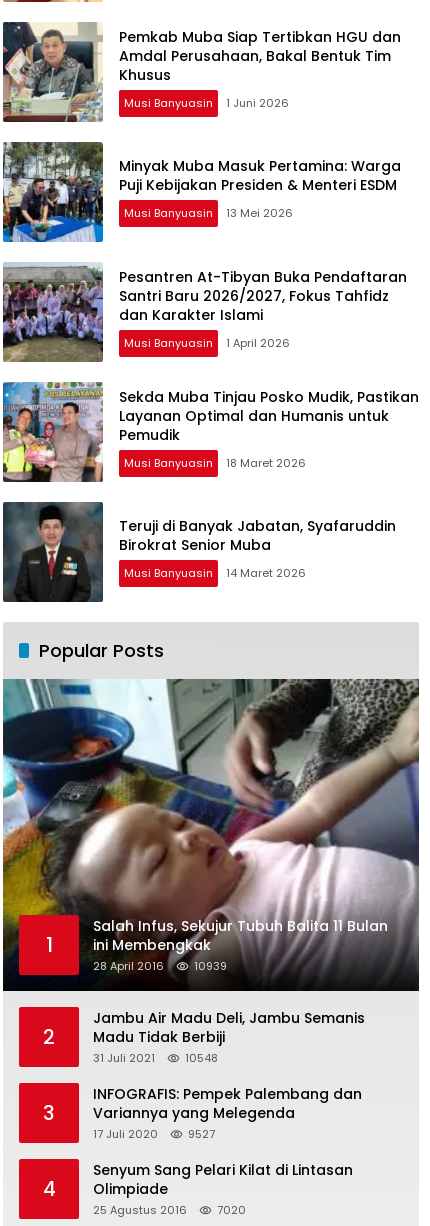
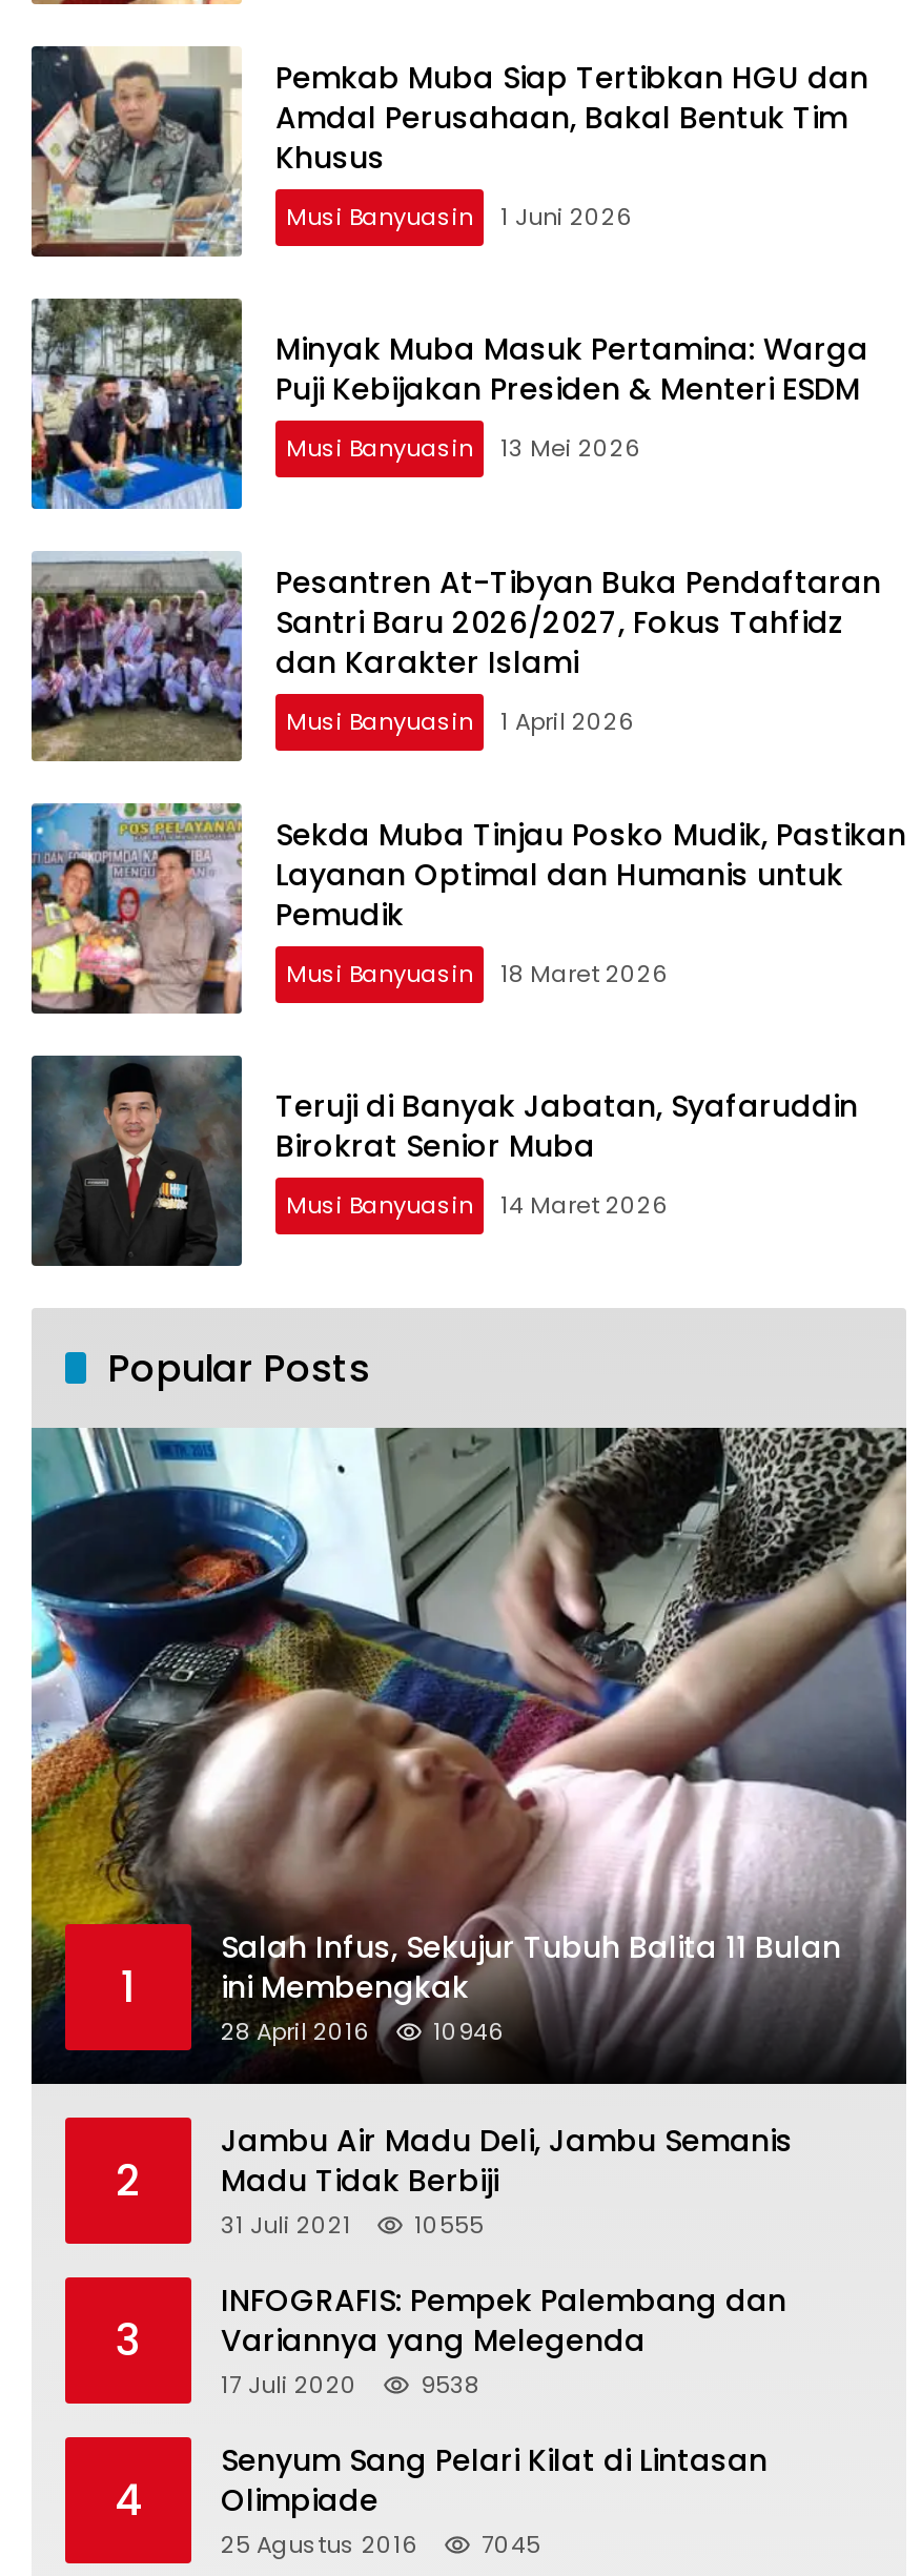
[93,958,227,974] 28 April 2016 10939 -> [221,2015,505,2049] 28 April 2016 10946
[93,1050,218,1066] 31 Juli 2021 10548 -> [221,2208,484,2242] 31 Juli 2021 10555
[93,1126,215,1142] 17 Juli 2020 9527 -> [221,2368,479,2402] 17 Juli 2020 9538
[93,1202,246,1218] 25 Agustus 2016 7020 -> [221,2528,540,2562] 25 Agustus 2016 7045

